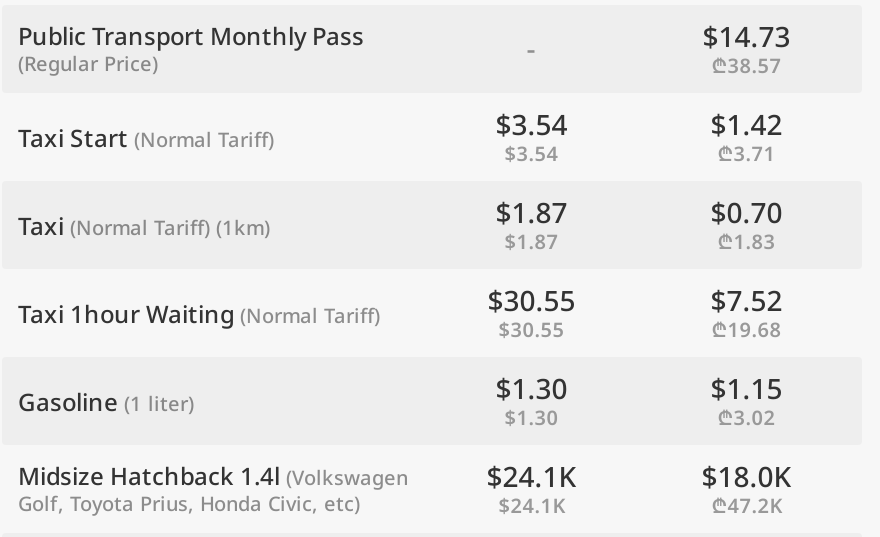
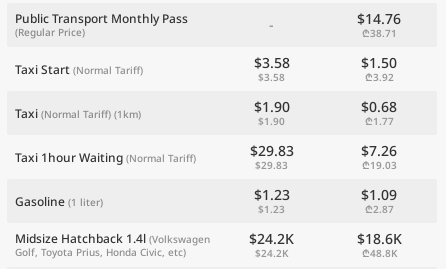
[702,17,790,55] $14.73 -> [357,9,401,28] $14.76
[712,51,782,79] ₾38.57 -> [362,26,397,40] ₾38.71
[496,105,568,143] $3.54 -> [254,53,290,72] $3.58
[710,105,782,143] $1.42 -> [361,53,397,72] $1.50
[504,139,558,167] $3.54 -> [258,70,285,84] $3.58
[718,139,776,167] ₾3.71 -> [365,70,394,84] ₾3.92
[496,193,568,231] $1.87 -> [254,97,290,116] $1.90
[710,193,782,231] $0.70 -> [361,97,397,116] $0.68
[504,227,558,255] $1.87 -> [258,114,285,128] $1.90
[718,227,776,255] ₾1.83 -> [365,114,394,128] ₾1.77
[488,281,576,319] $30.55 -> [250,141,294,160] $29.83
[710,281,782,319] $7.52 -> [361,141,397,160] $7.26
[498,315,564,343] $30.55 -> [255,158,288,172] $29.83
[712,315,782,343] ₾19.68 -> [362,158,397,172] ₾19.03
[496,369,568,407] $1.30 -> [254,185,290,204] $1.23
[710,369,782,407] $1.15 -> [361,185,397,204] $1.09
[504,403,558,431] $1.30 -> [258,202,285,216] $1.23
[718,403,776,431] ₾3.02 -> [365,202,394,216] ₾2.87
[486,457,576,519] $24.1K | $24.1K -> [249,229,294,260] $24.2K | $24.2K
[702,457,792,519] $18.0K | ₾47.2K -> [357,229,402,260] $18.6K | ₾48.8K

